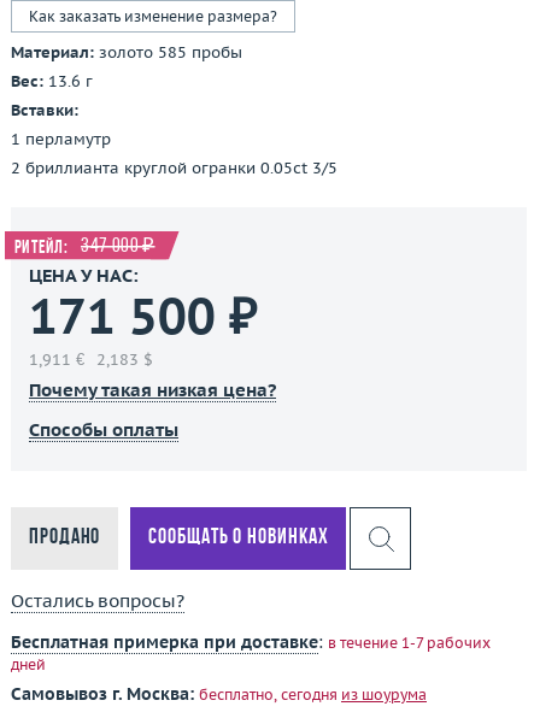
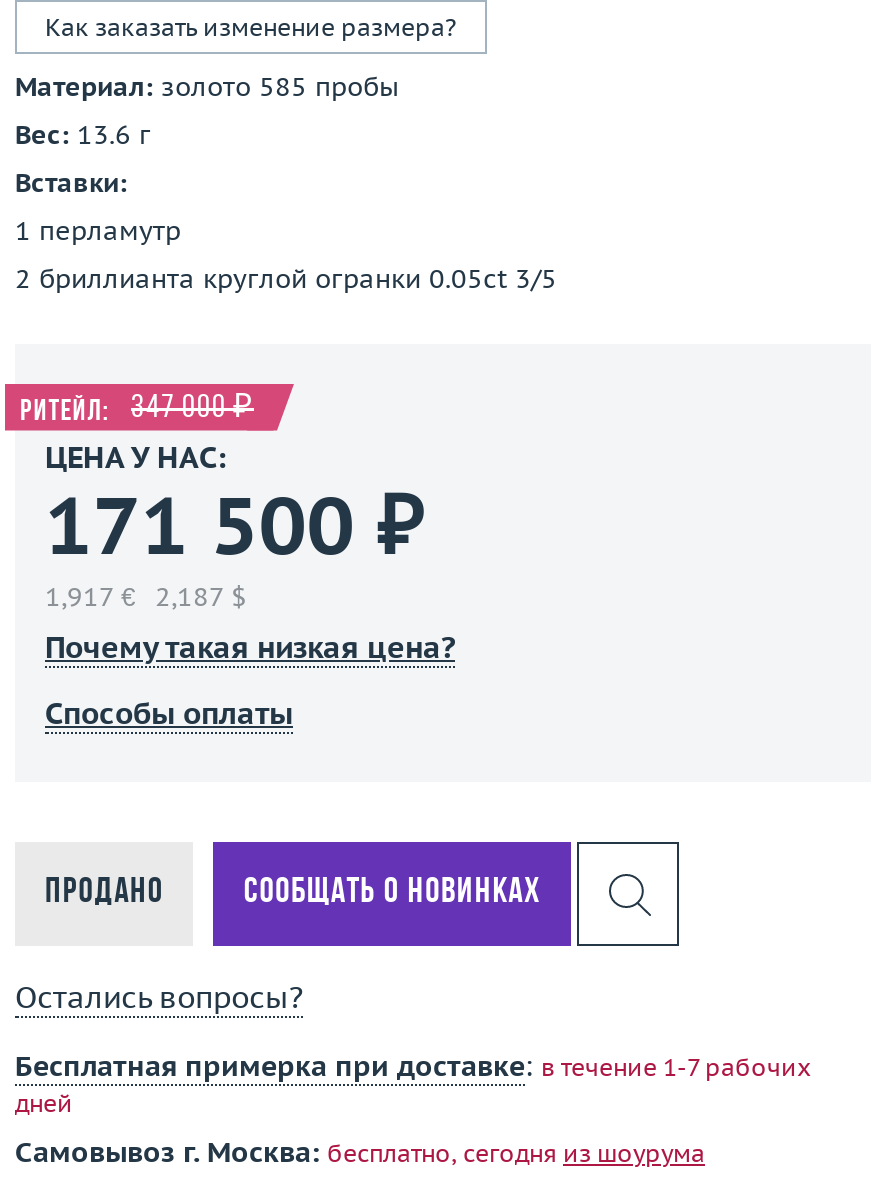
[29,349,153,369] 1,911 € 2,183 $ -> [45,579,247,613] 1,917 € 2,187 $

